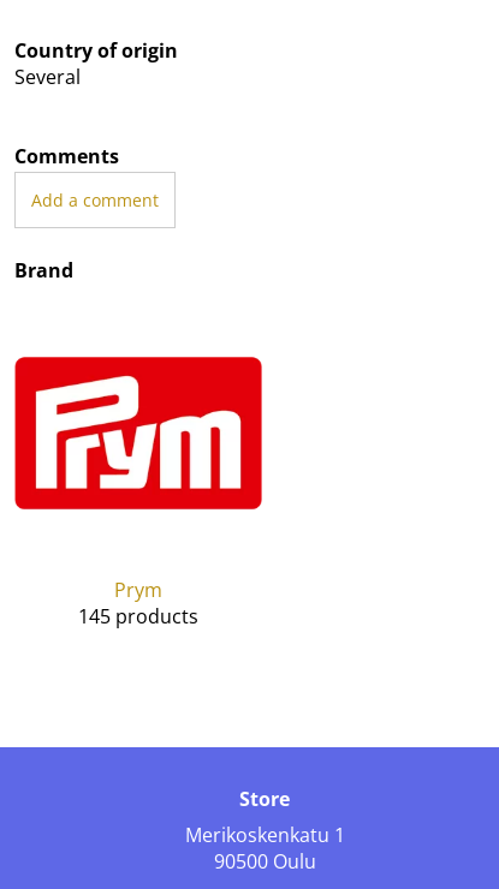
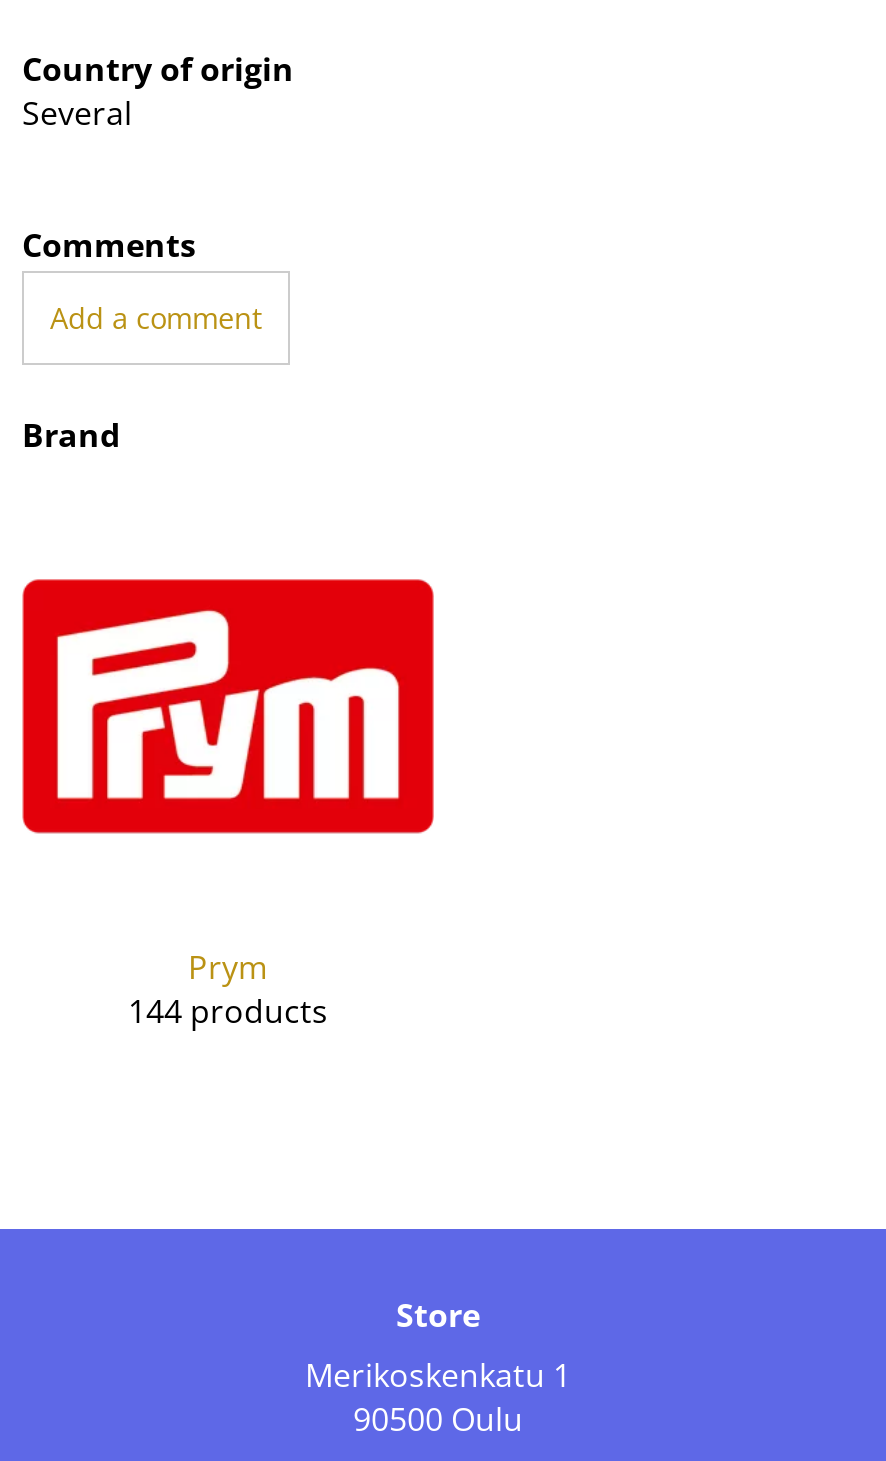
[78,602,198,629] 145 products -> [128,988,328,1032] 144 products

